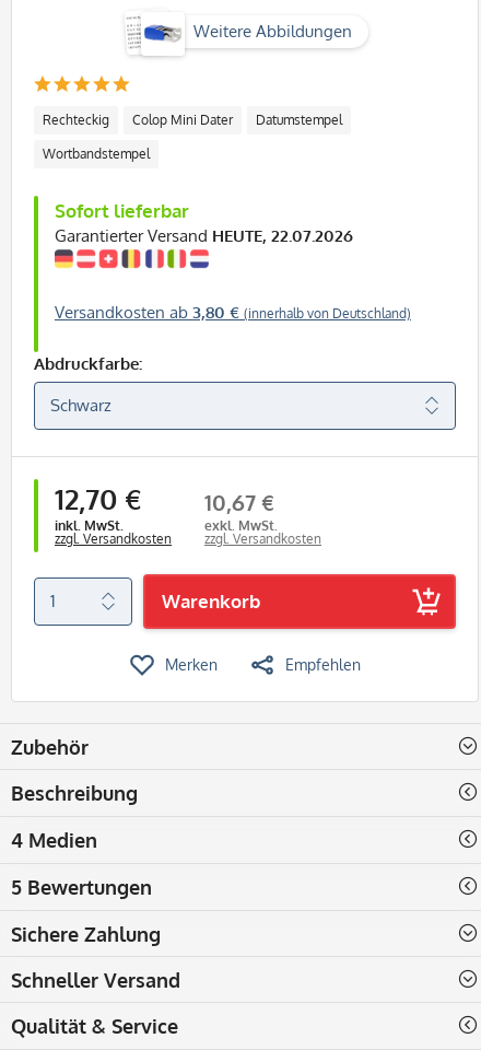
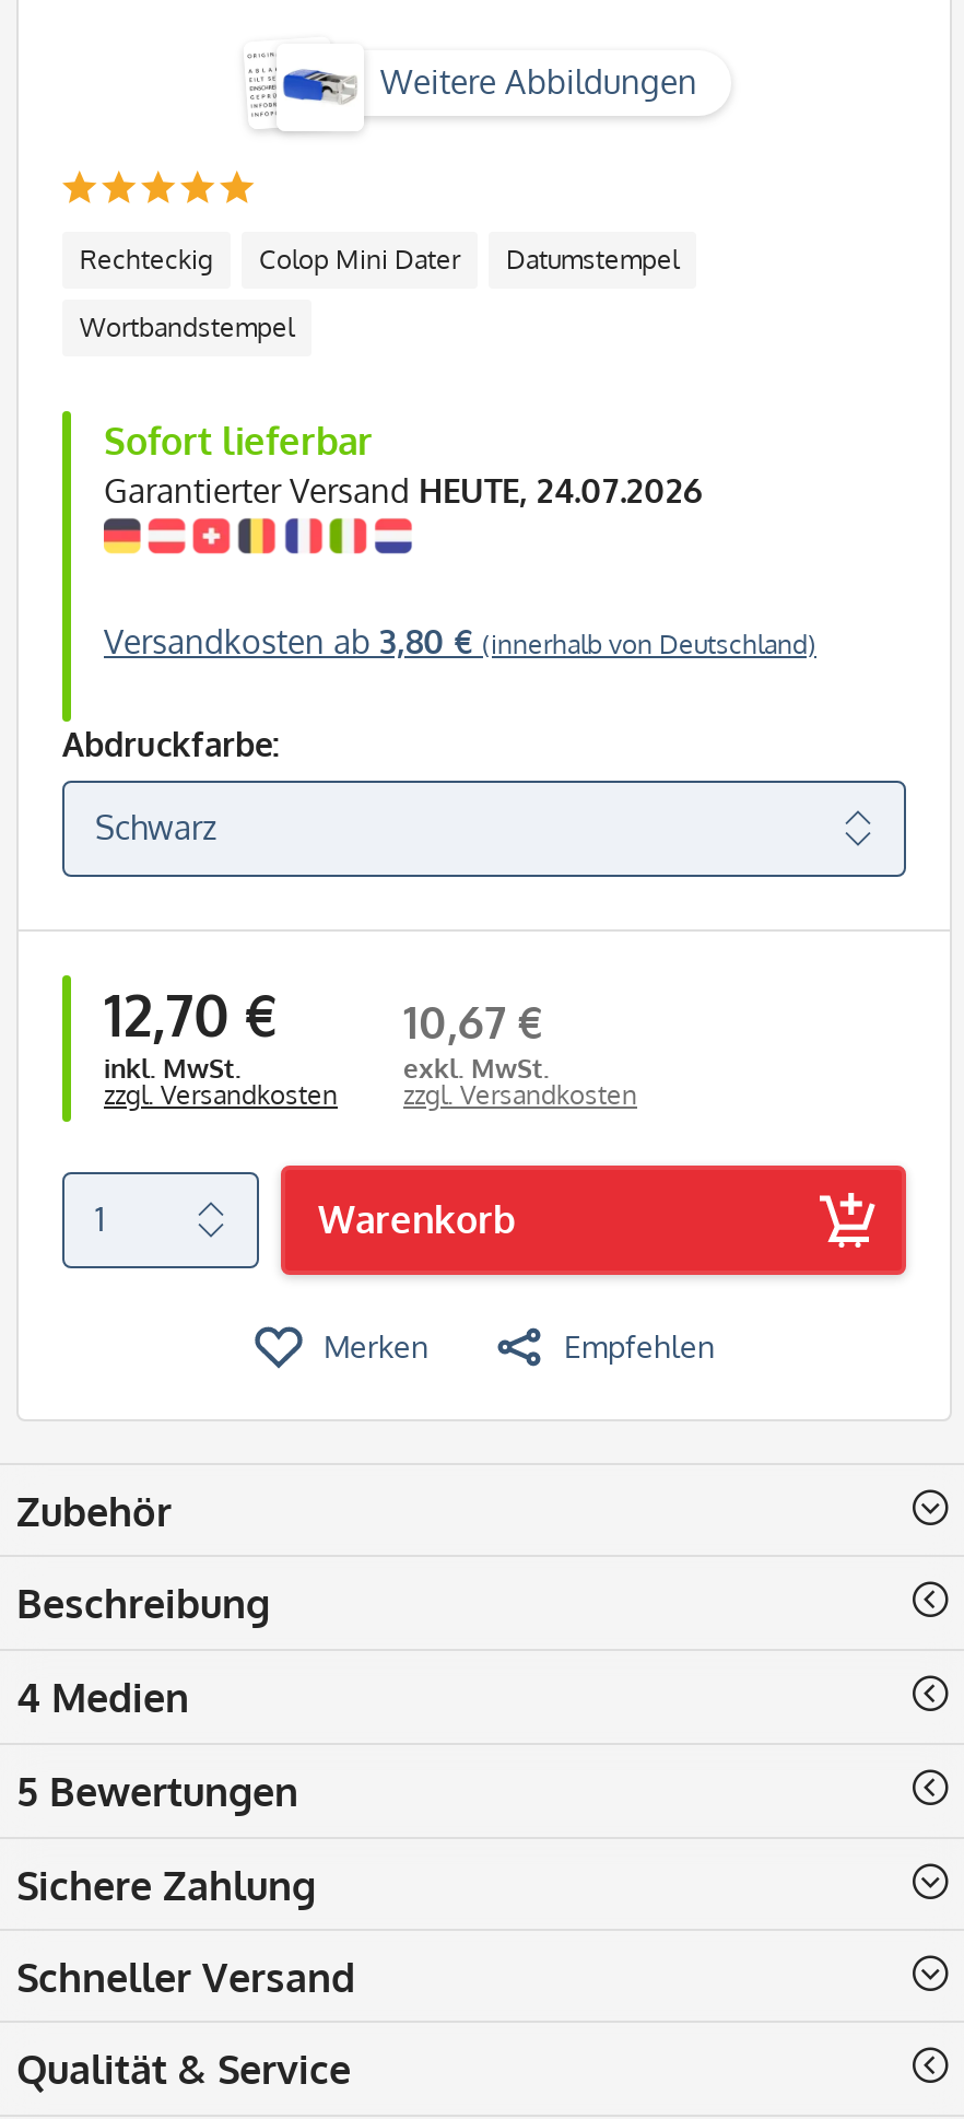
[55,225,353,246] Garantierter Versand HEUTE, 22.07.2026 -> [104,469,703,511] Garantierter Versand HEUTE, 24.07.2026

